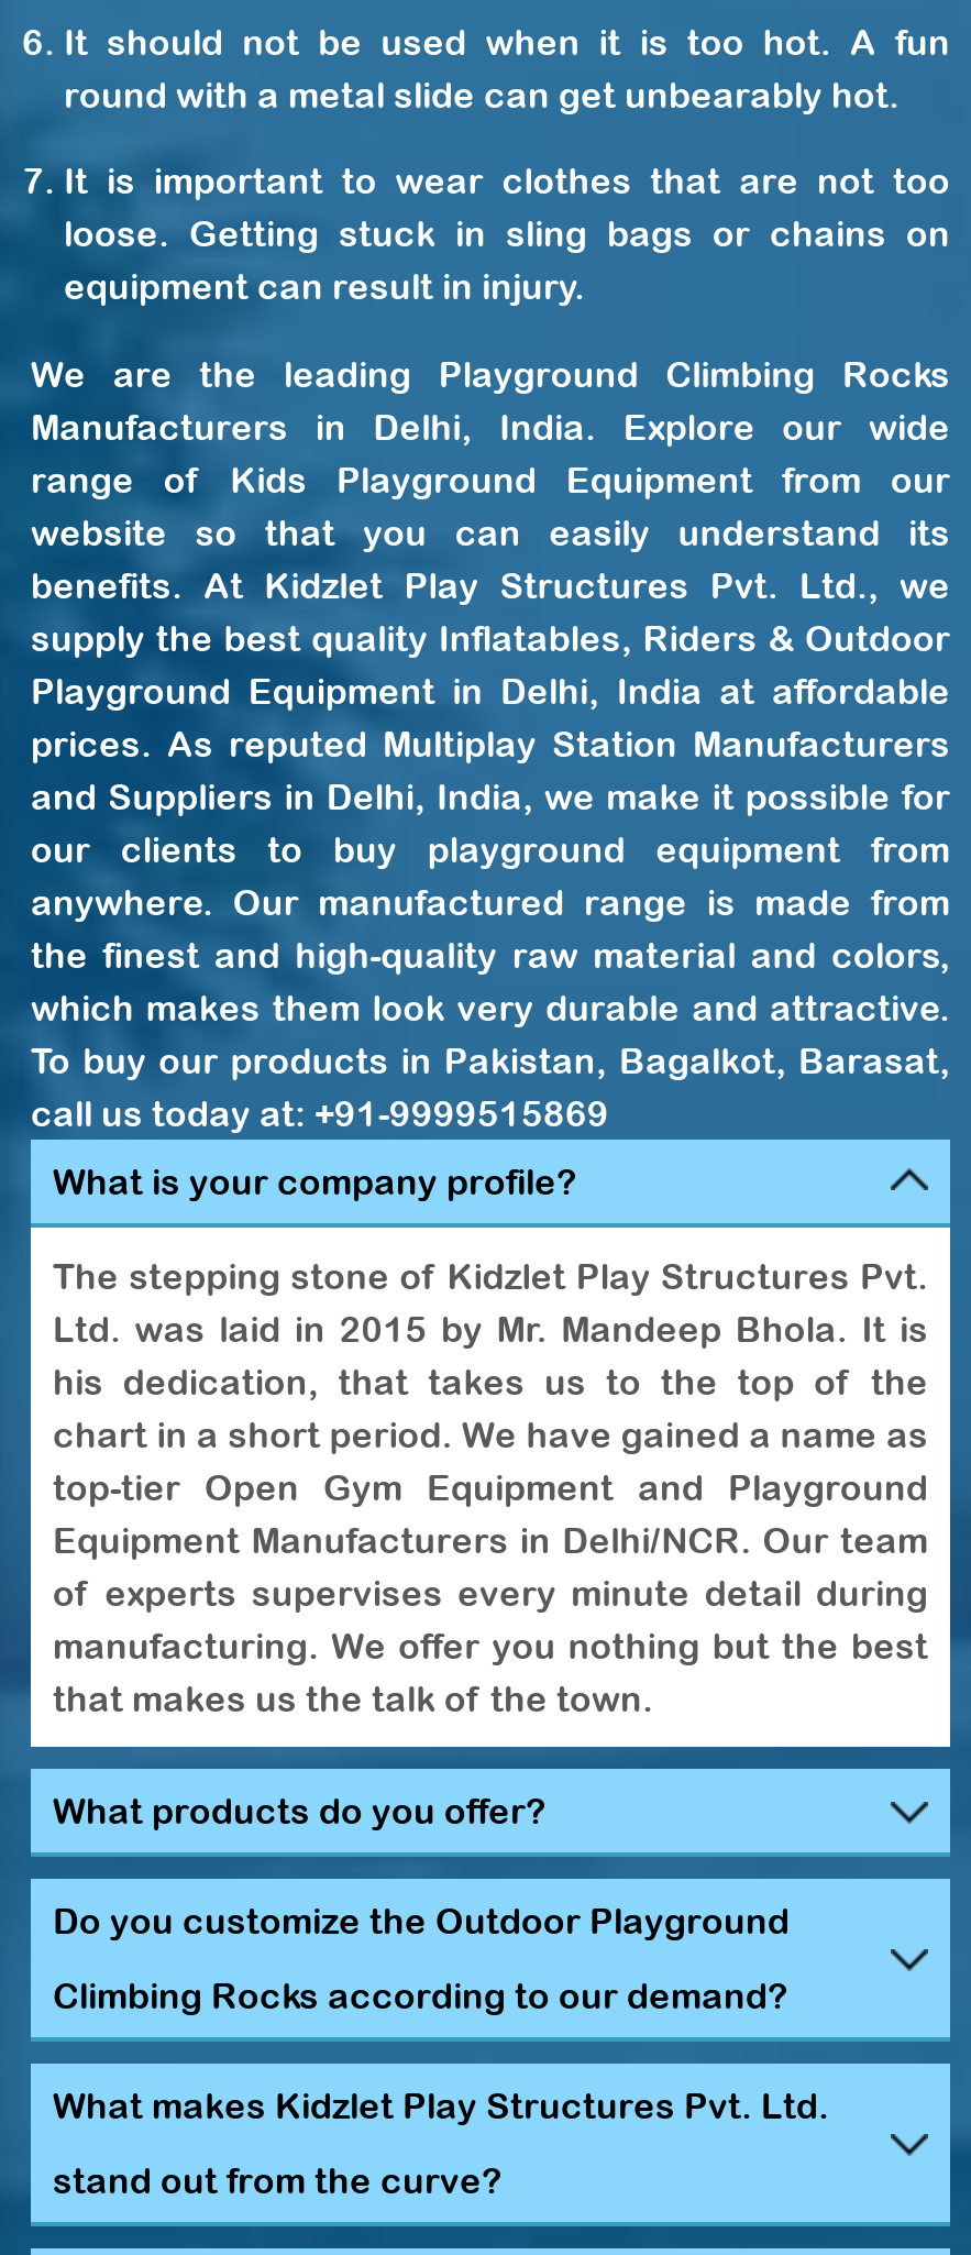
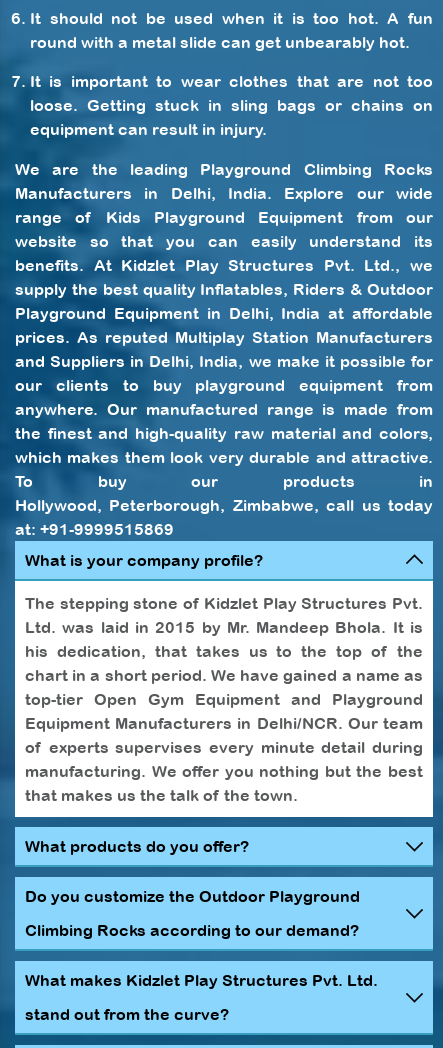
[31,1041,950,1133] To buy our products in Pakistan, Bagalkot, Barasat, | call us today at: +91-9999515869 -> [15,472,433,538] To buy our products in | Hollywood, Peterborough, Zimbabwe, call us today | at: +91-9999515869

